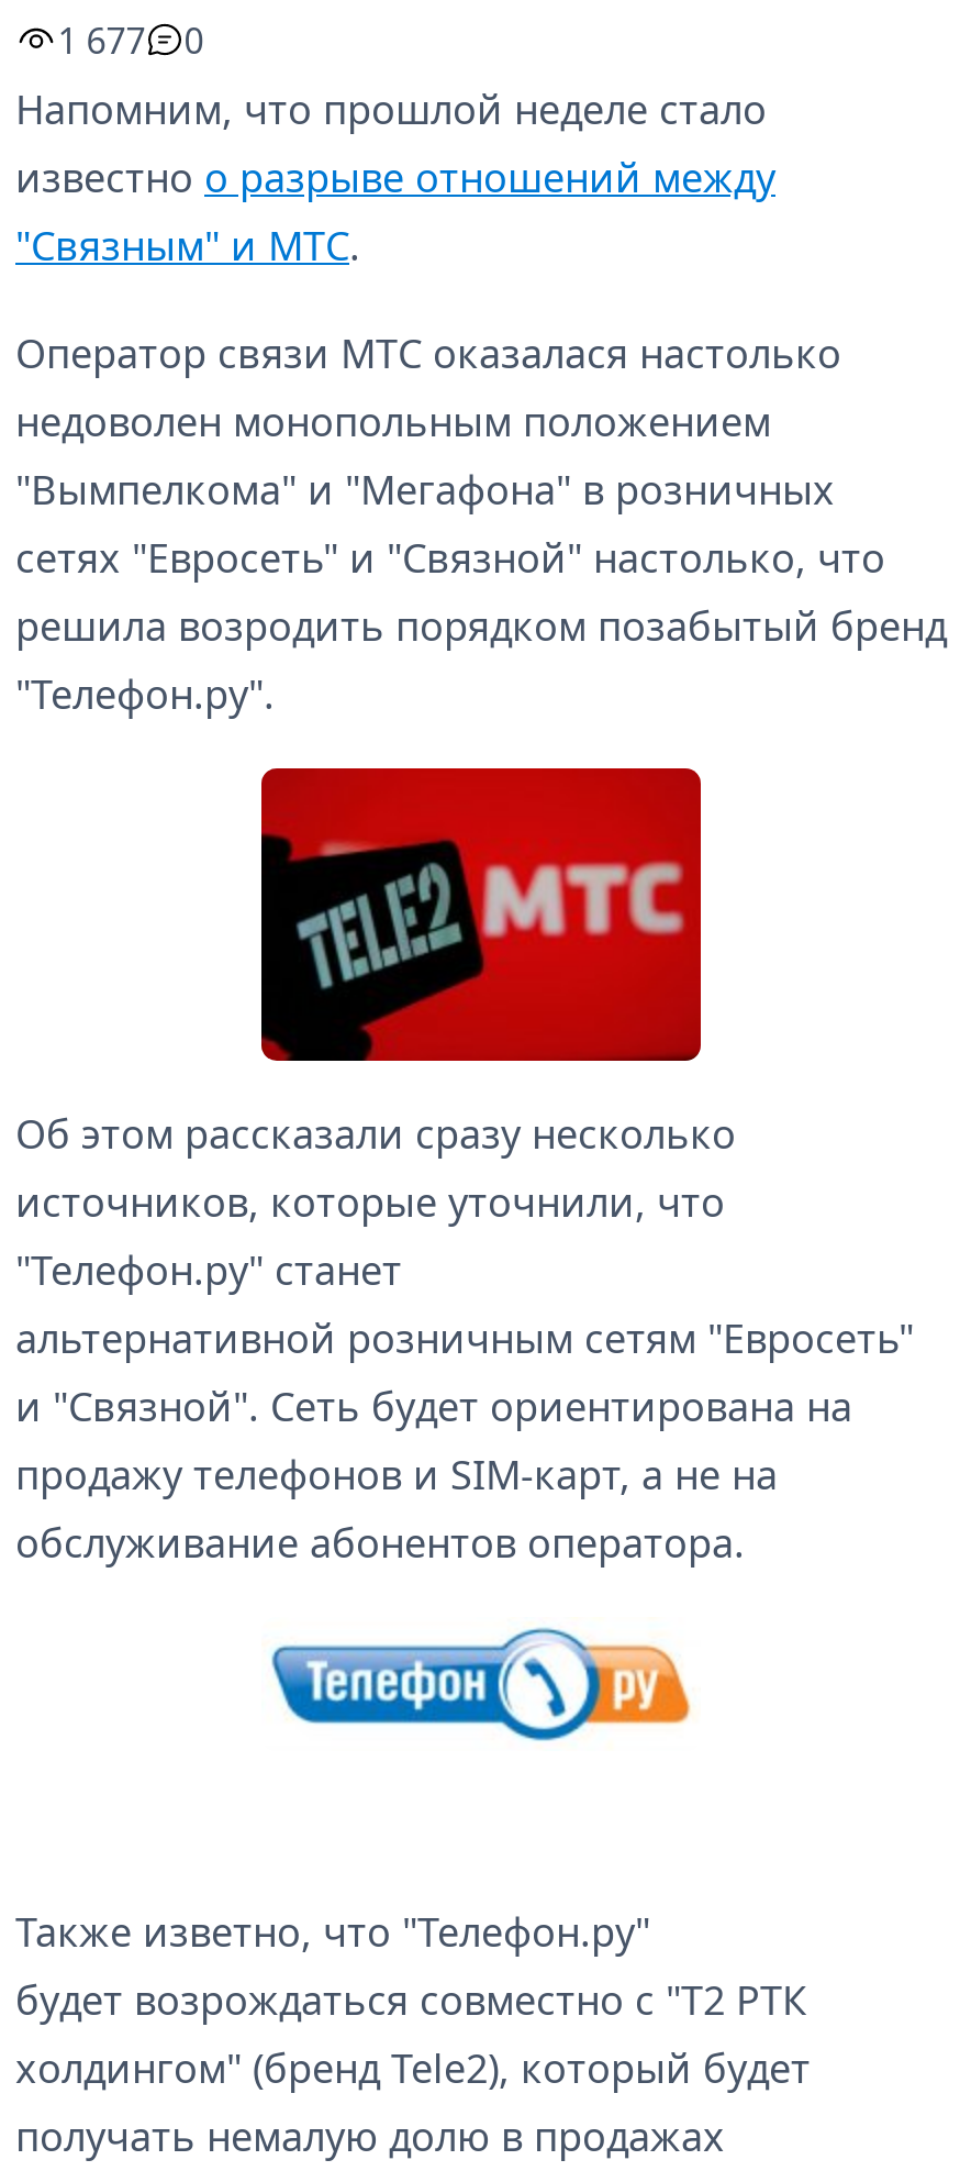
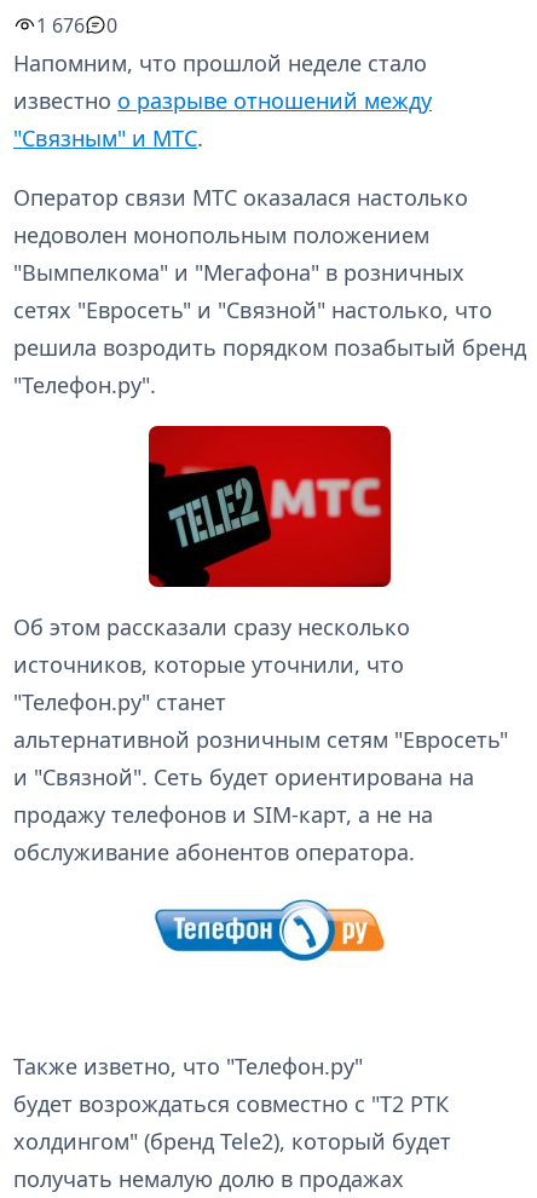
[58,15,204,64] 1 677 0 -> [37,11,117,38] 1 676 0

